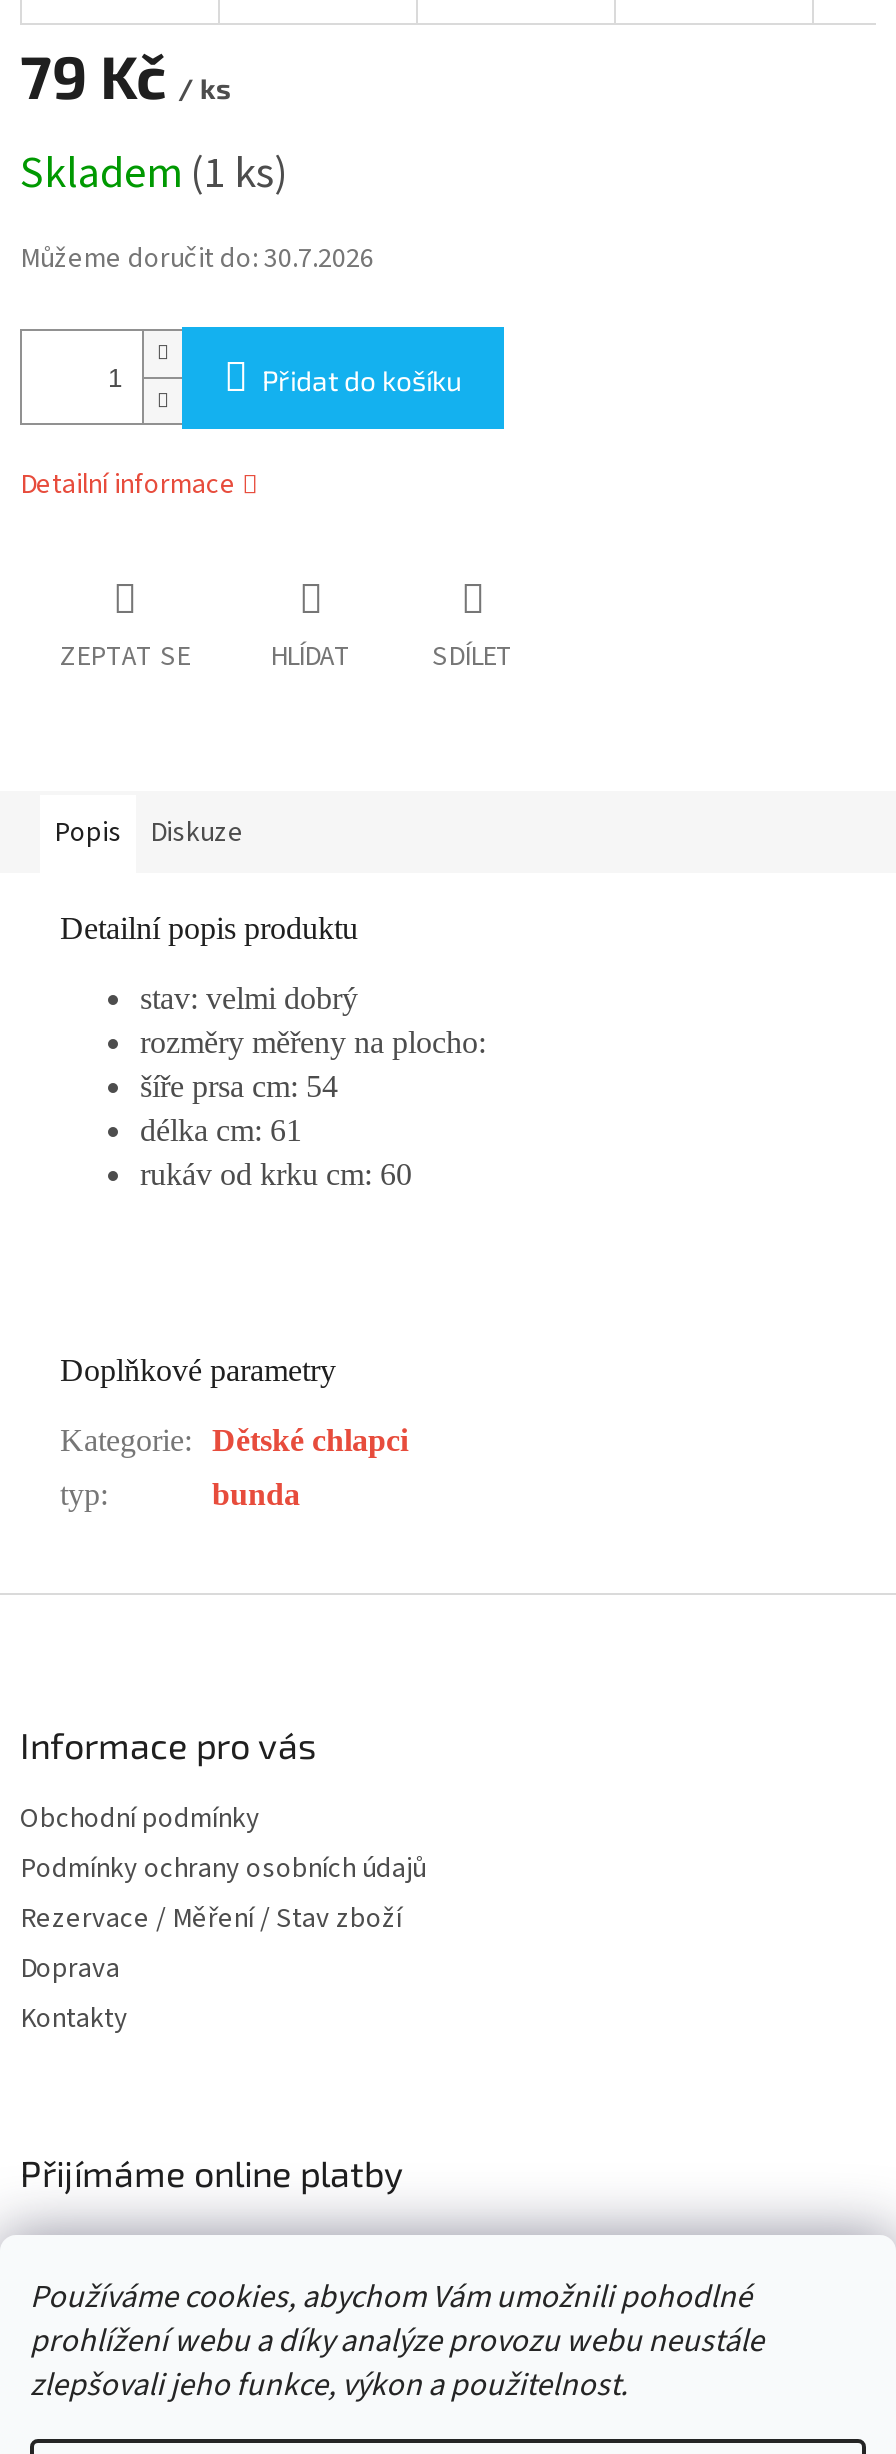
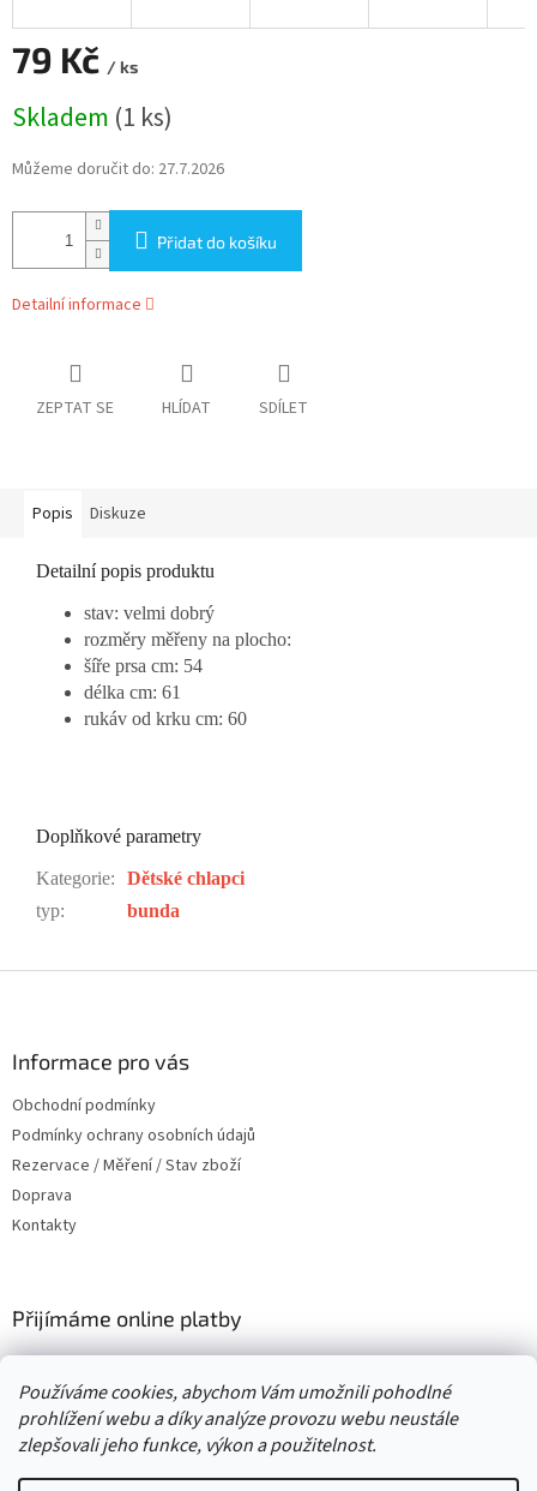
[20,238,374,278] Můžeme doručit do: 30.7.2026 -> [12,157,224,181] Můžeme doručit do: 27.7.2026

